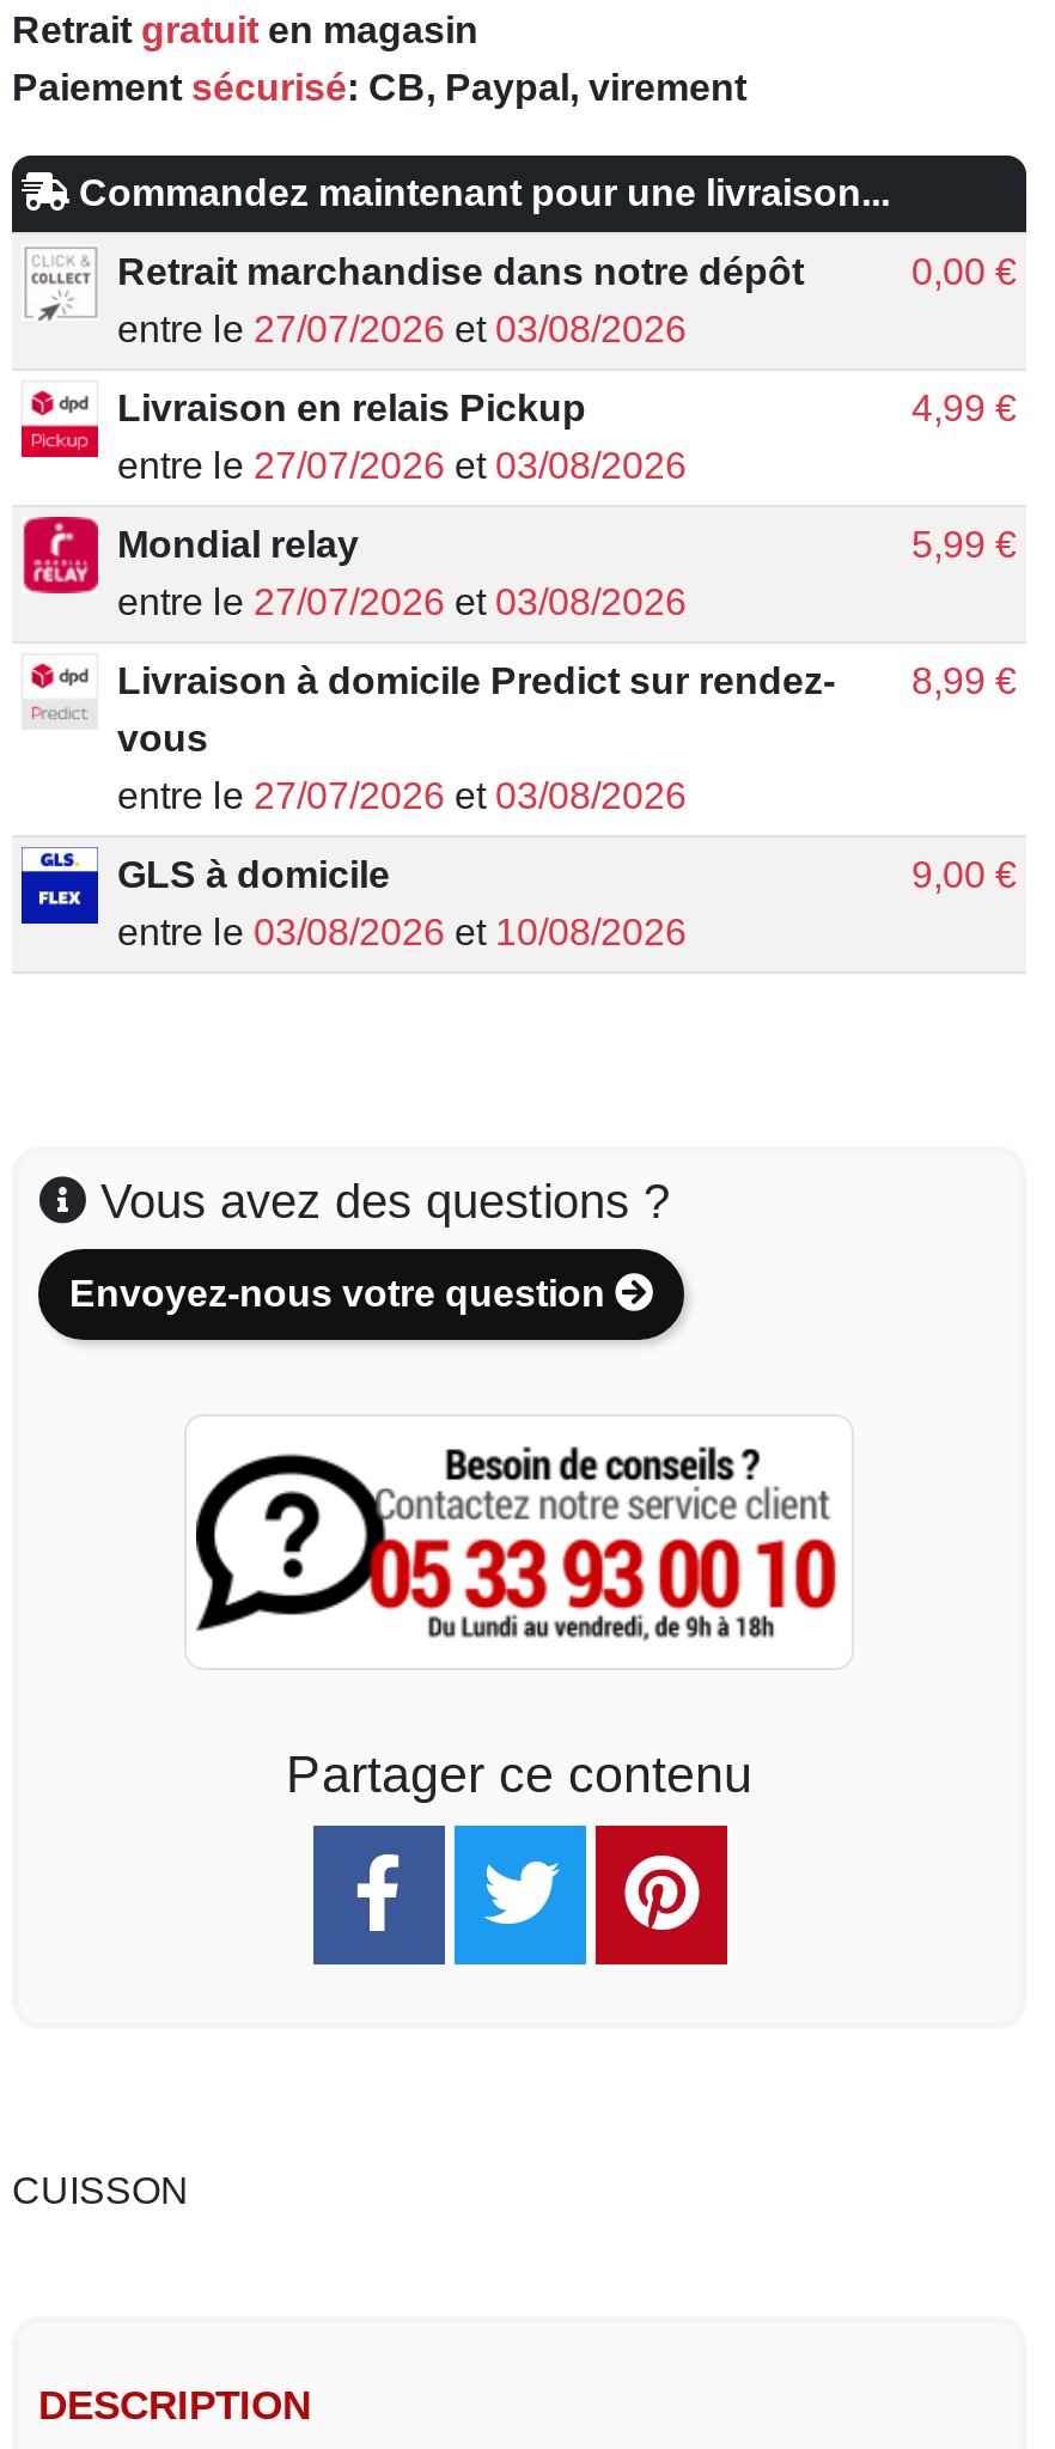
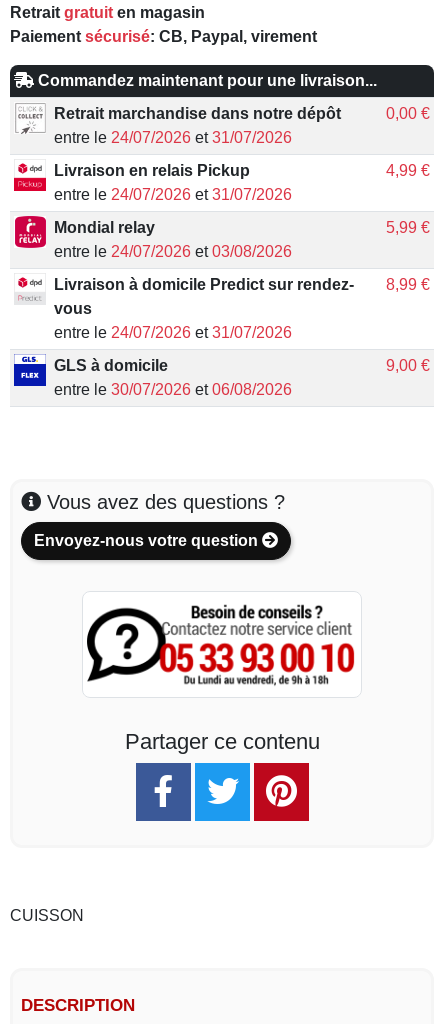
[117,309,687,350] entre le 27/07/2026 et 03/08/2026 -> [54,129,292,146] entre le 24/07/2026 et 31/07/2026
[117,446,687,486] entre le 27/07/2026 et 03/08/2026 -> [54,186,292,203] entre le 24/07/2026 et 31/07/2026
[117,582,687,623] entre le 27/07/2026 et 03/08/2026 -> [54,243,292,260] entre le 24/07/2026 et 03/08/2026
[117,776,687,816] entre le 27/07/2026 et 03/08/2026 -> [54,324,292,341] entre le 24/07/2026 et 31/07/2026
[117,912,687,953] entre le 03/08/2026 et 10/08/2026 -> [54,381,292,398] entre le 30/07/2026 et 06/08/2026

